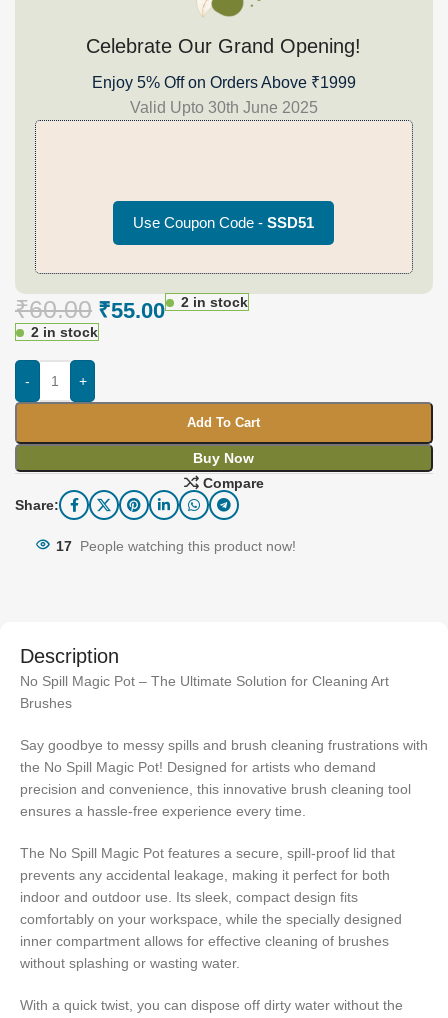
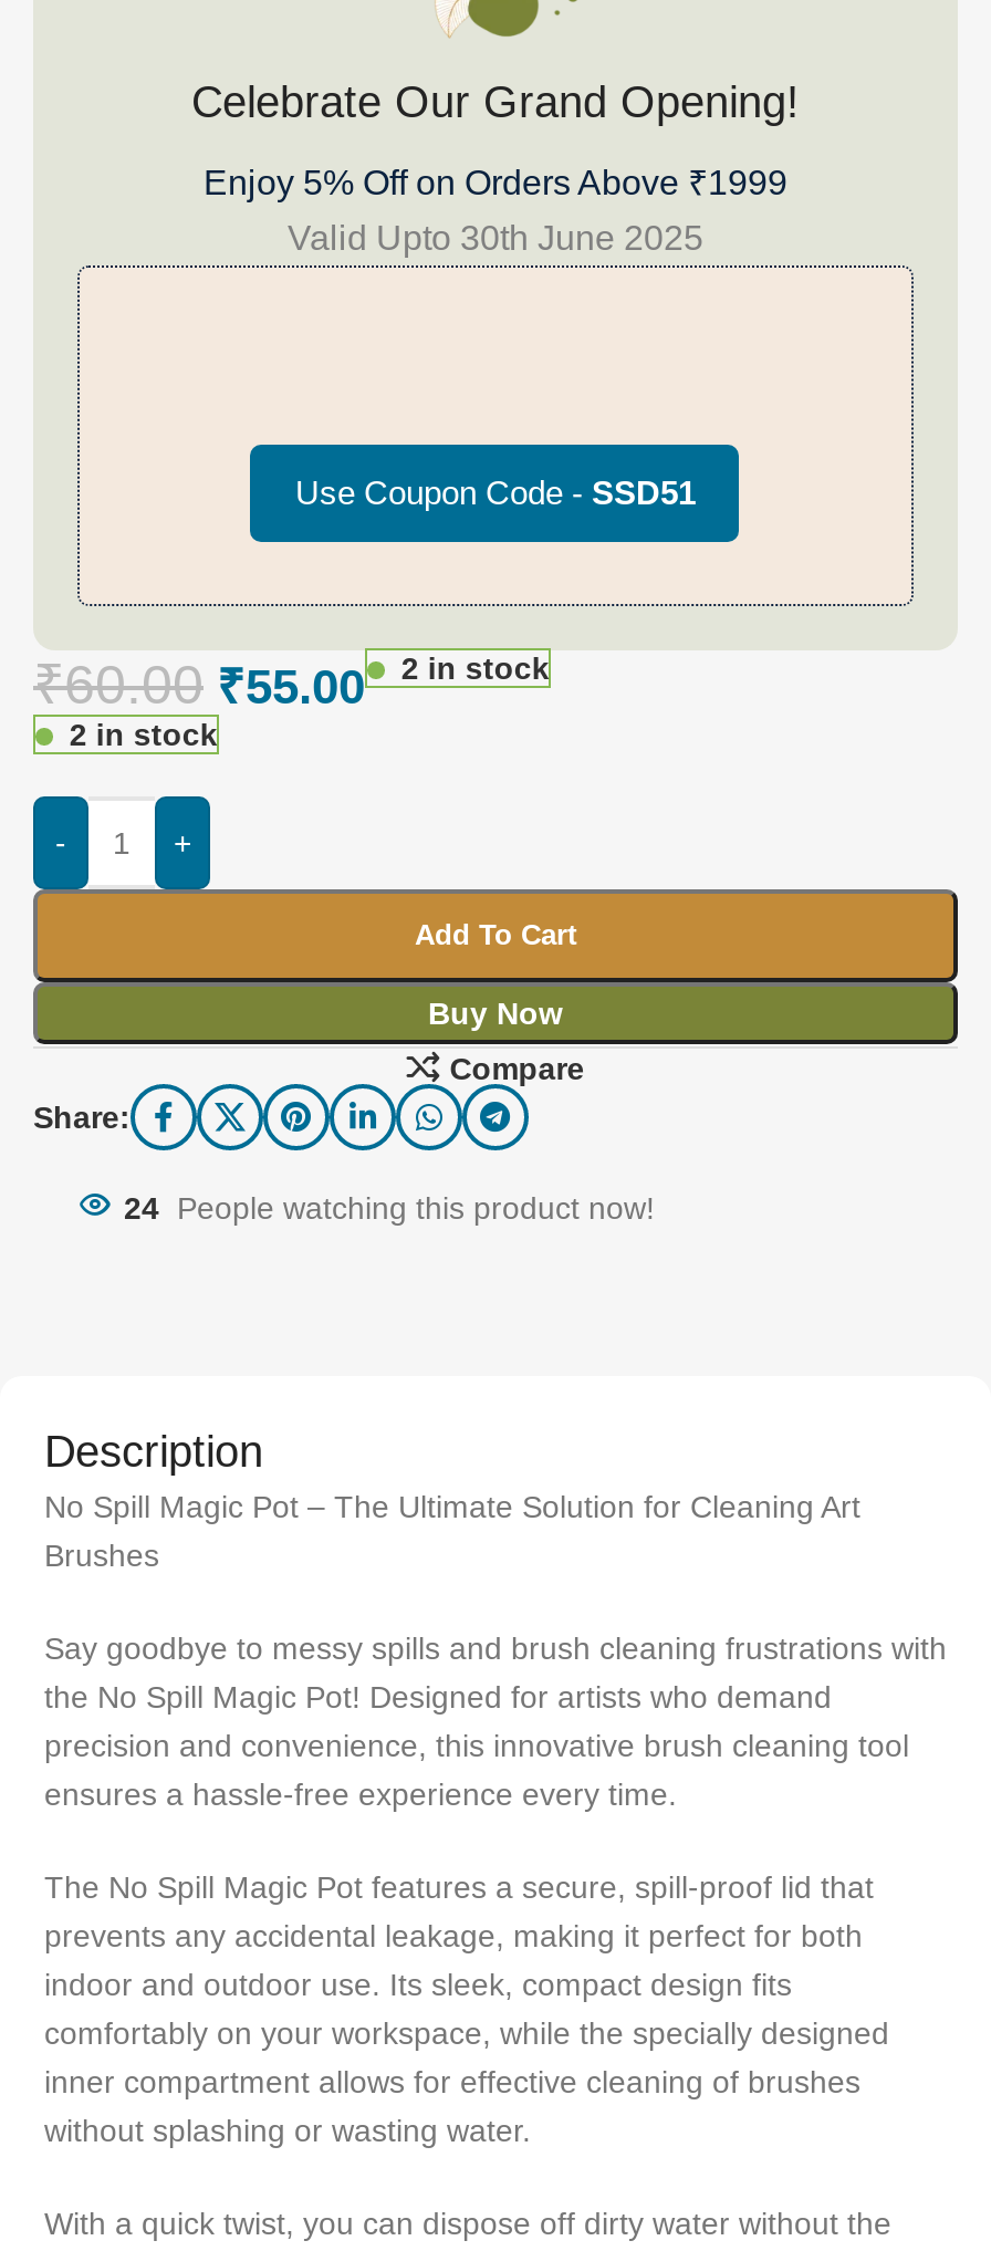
[56,538,296,554] 17 People watching this product now! -> [124,1191,655,1226] 24 People watching this product now!

